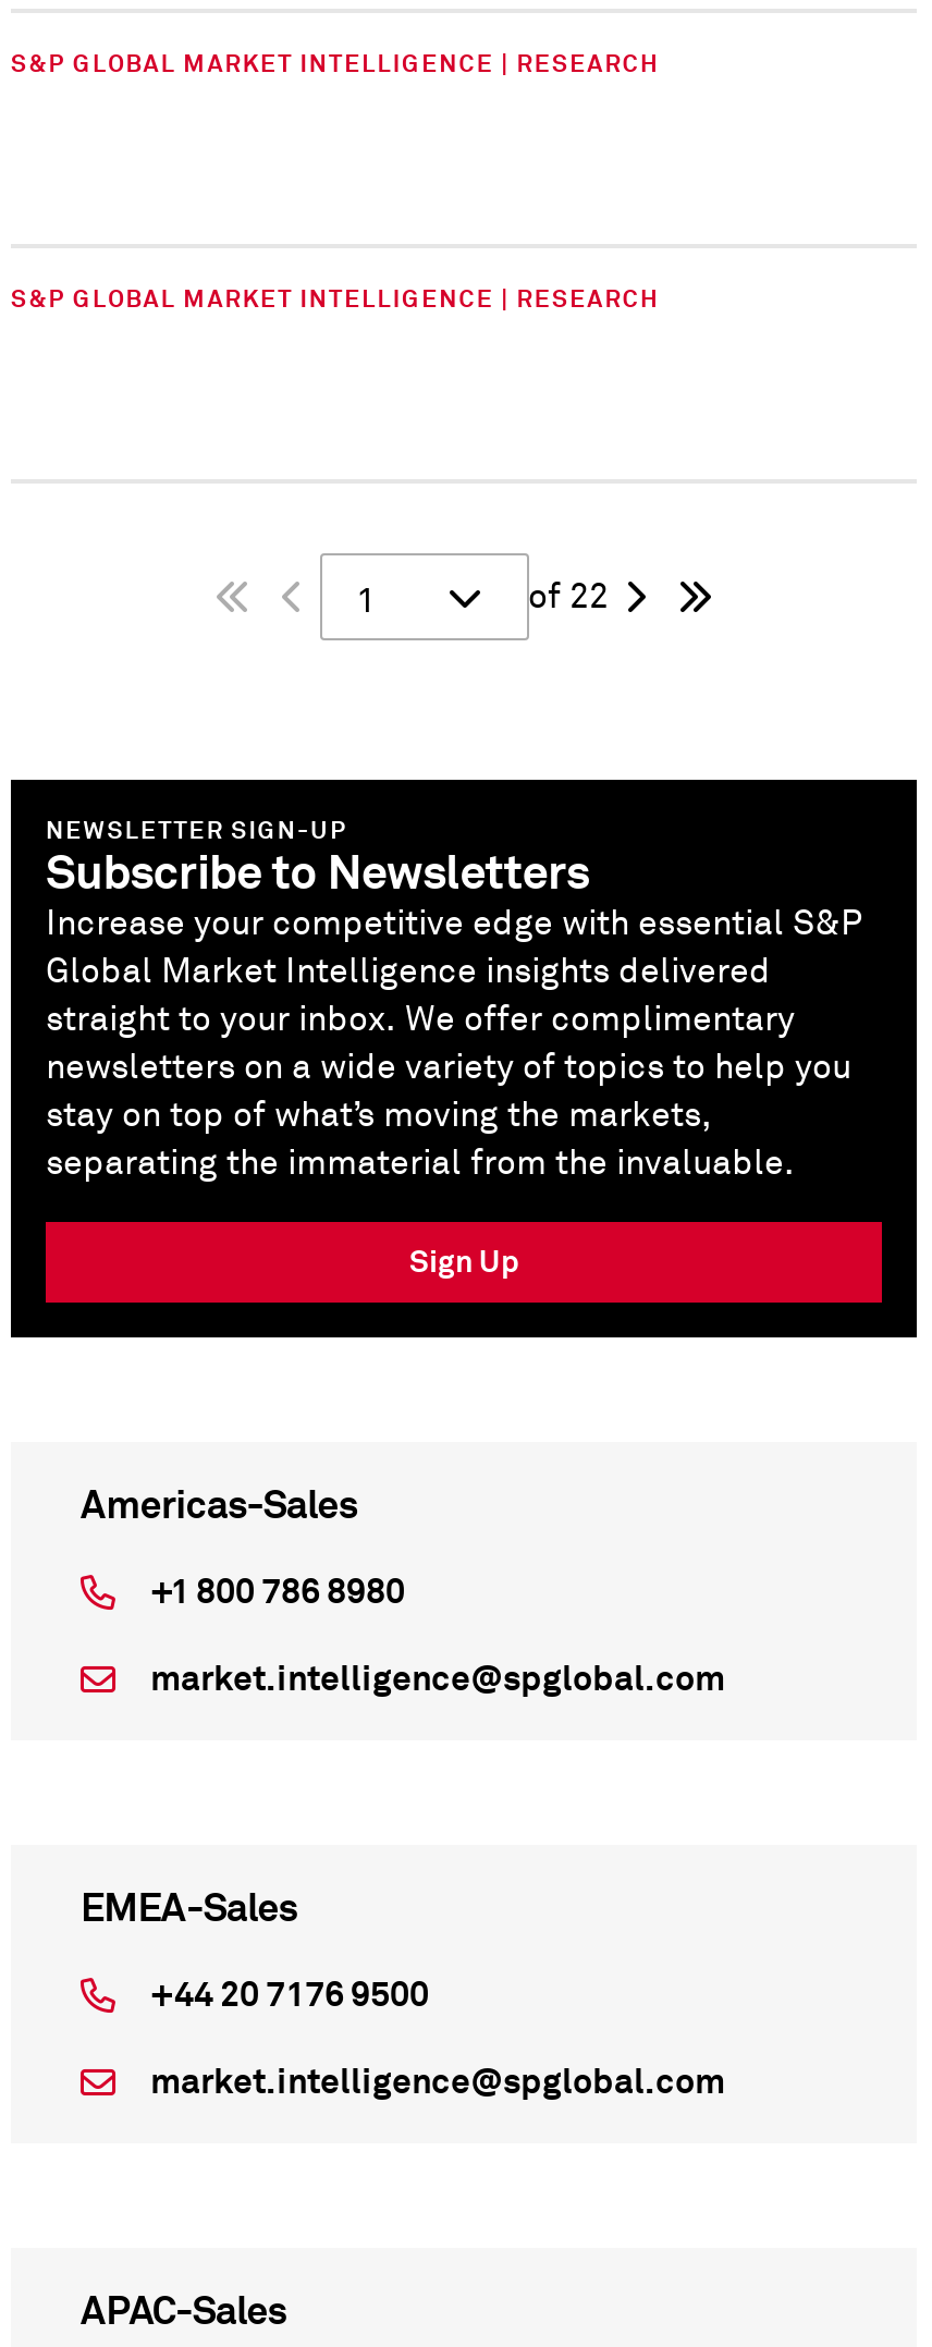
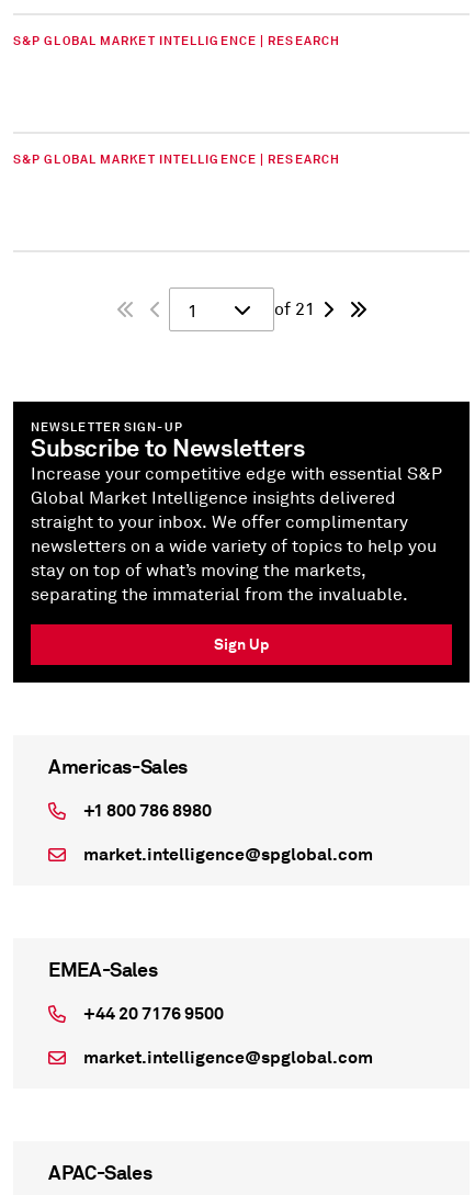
[528,575,609,619] of 22 -> [274,298,314,320] of 21

